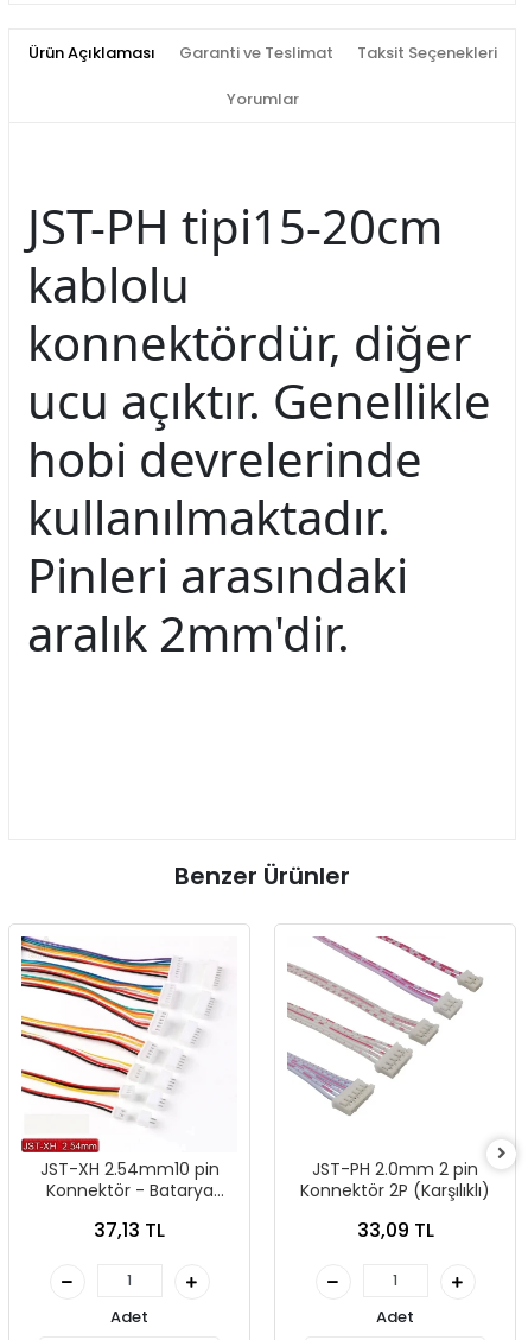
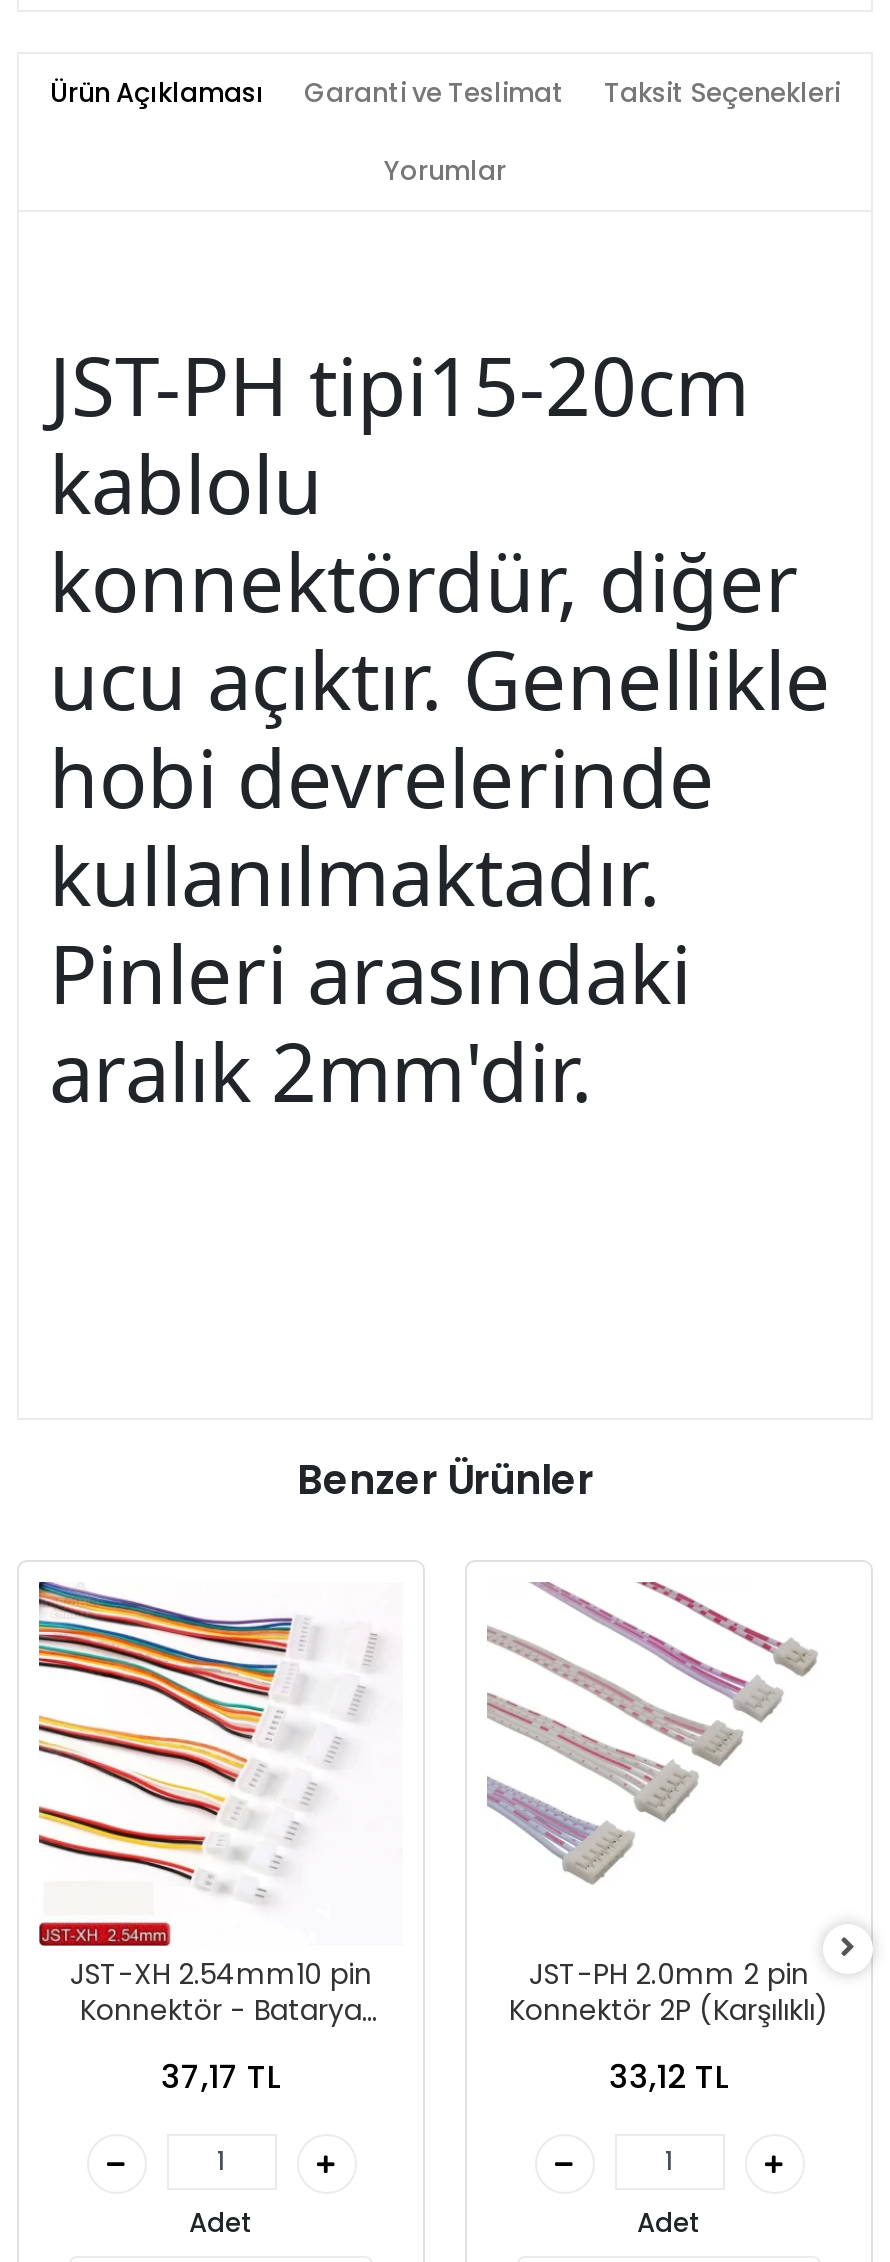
[94,1216,165,1244] 37,13 TL -> [161,2054,281,2100] 37,17 TL
[357,1216,434,1244] 33,09 TL -> [609,2054,729,2100] 33,12 TL

